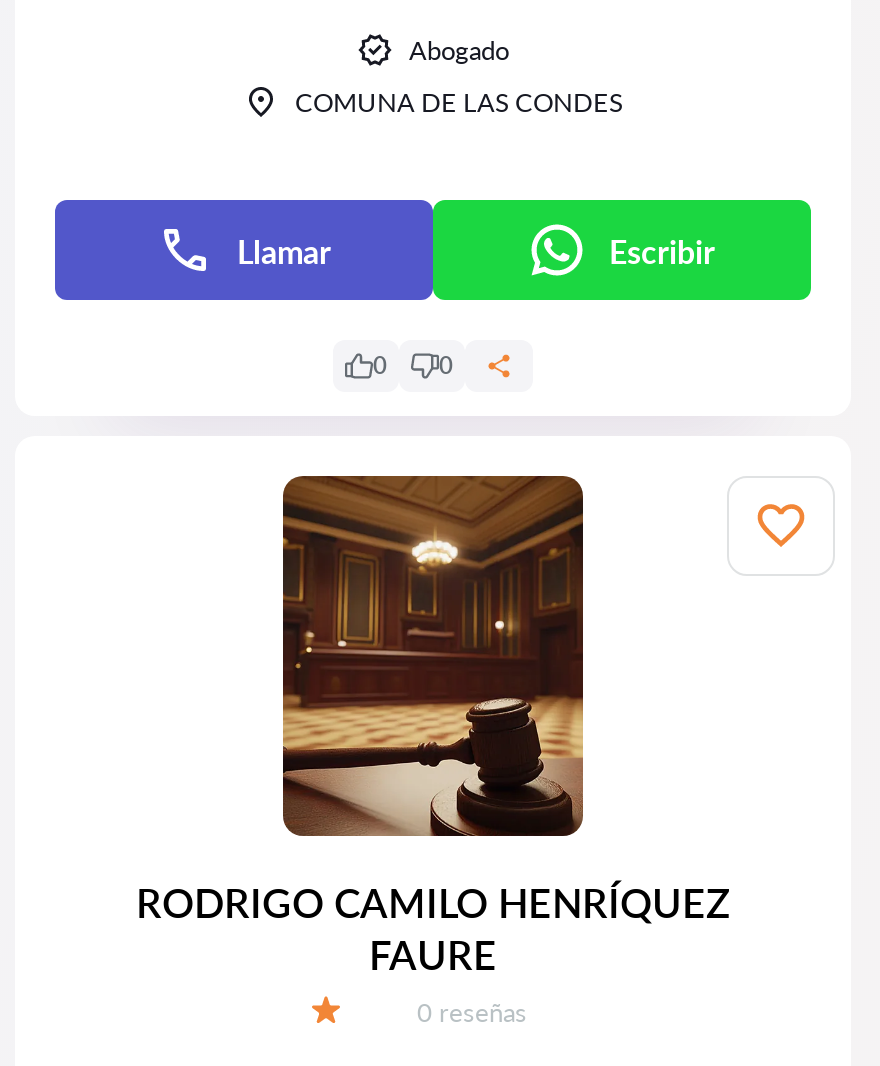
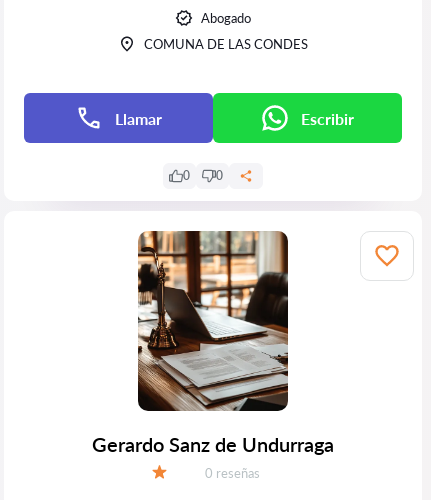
[136,474,730,978] [image] | RODRIGO CAMILO HENRÍQUEZ | FAURE -> [92,231,334,456] [image] | Gerardo Sanz de Undurraga

